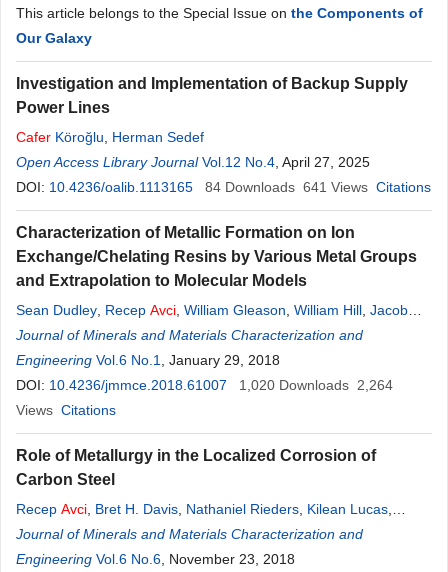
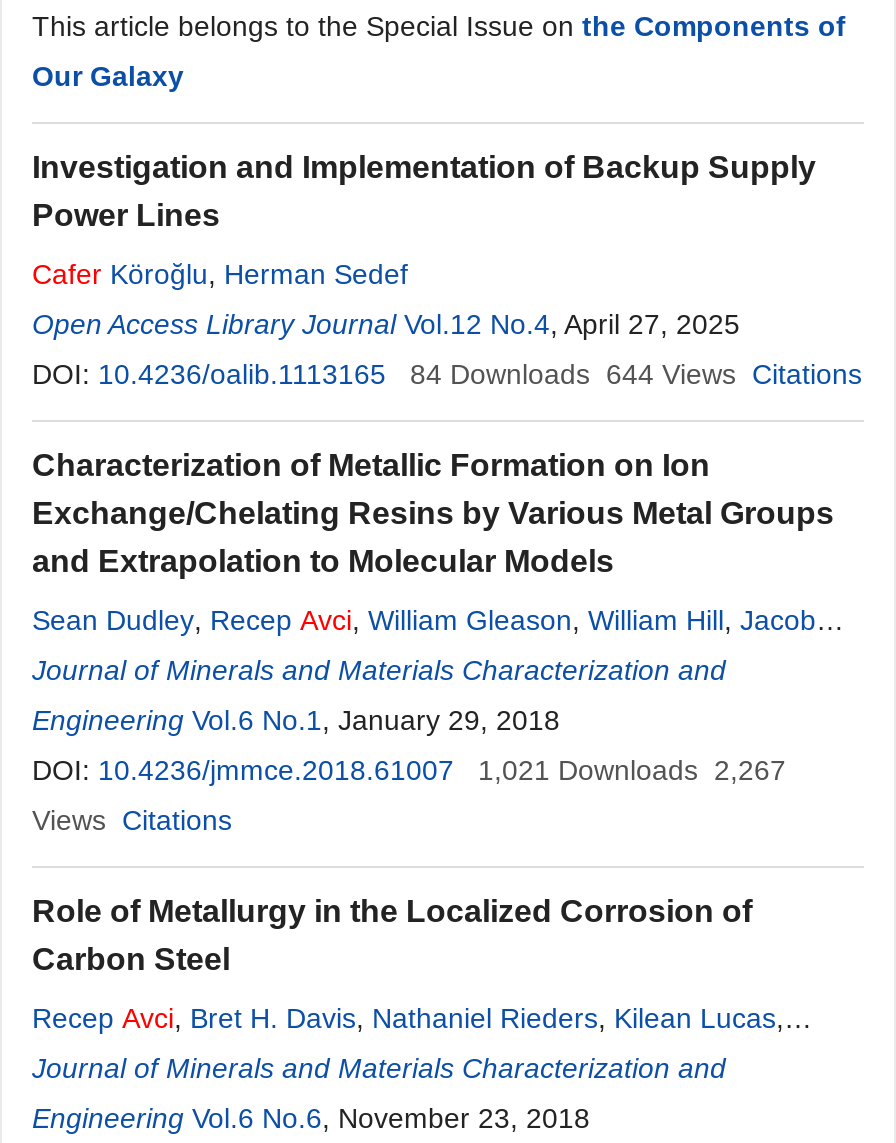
[205,179,431,195] 84 Downloads 641 Views Citations -> [410,358,862,390] 84 Downloads 644 Views Citations
[16,377,393,393] DOI: 10.4236/jmmce.2018.61007 1,020 Downloads 2,264 -> [32,754,786,786] DOI: 10.4236/jmmce.2018.61007 1,021 Downloads 2,267

